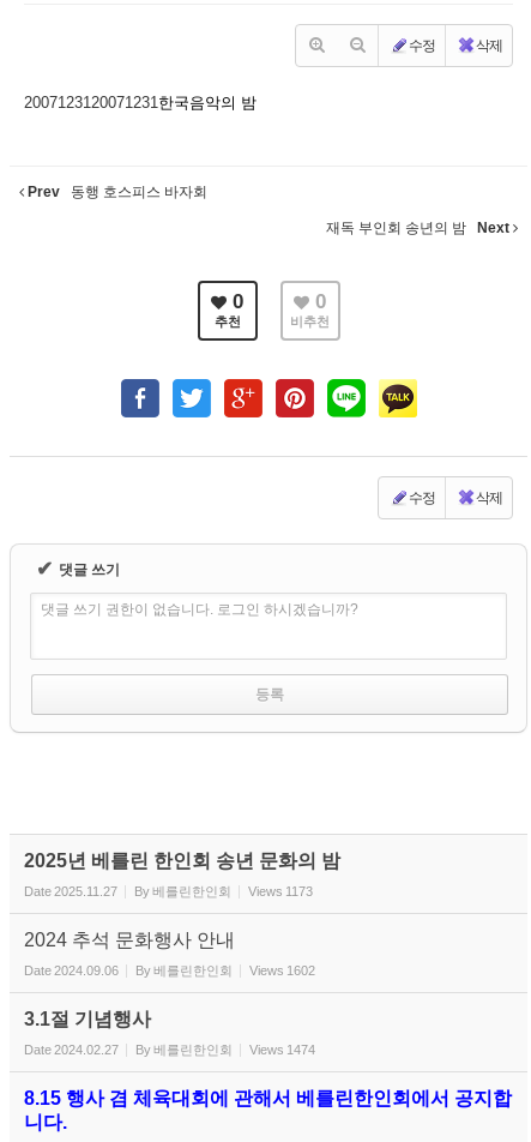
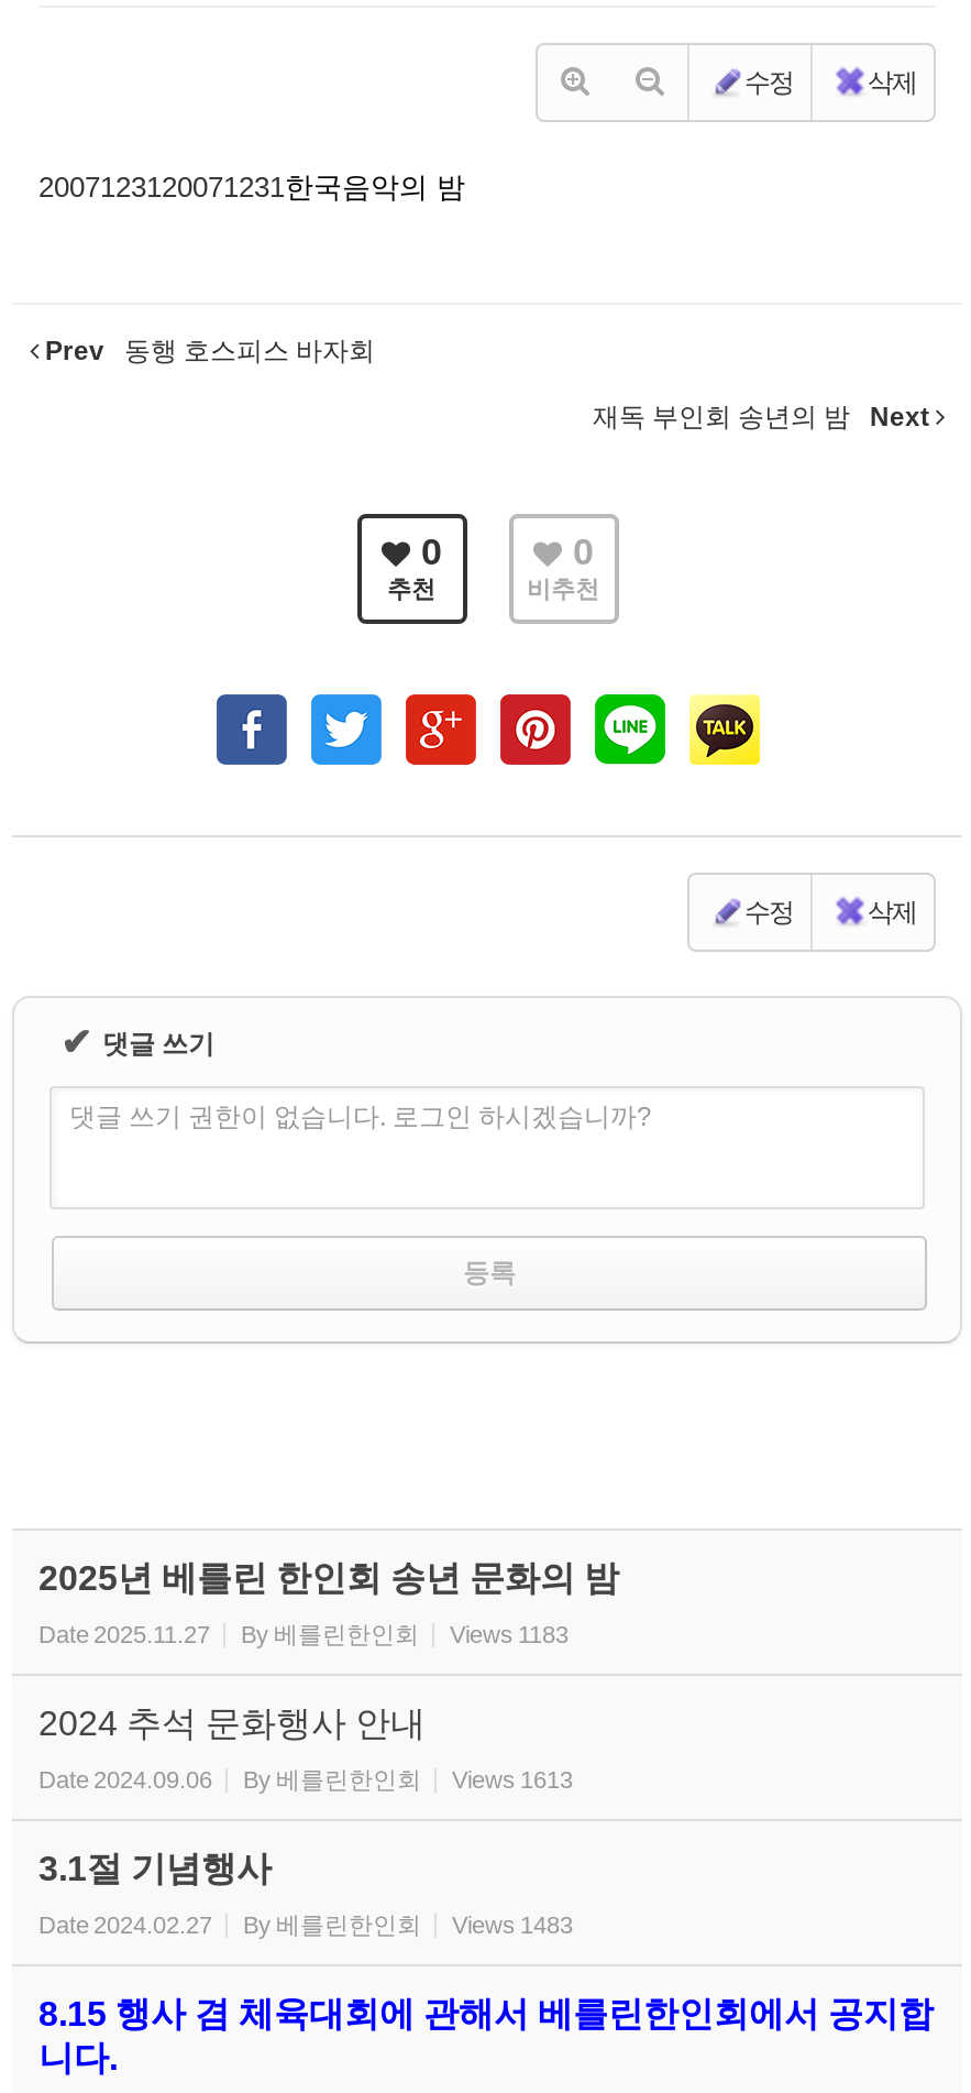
[248,884,313,898] Views 1173 -> [450,1621,569,1647] Views 1183
[249,963,315,978] Views 1602 -> [452,1766,573,1793] Views 1613
[249,1042,315,1057] Views 1474 -> [452,1911,573,1938] Views 1483

